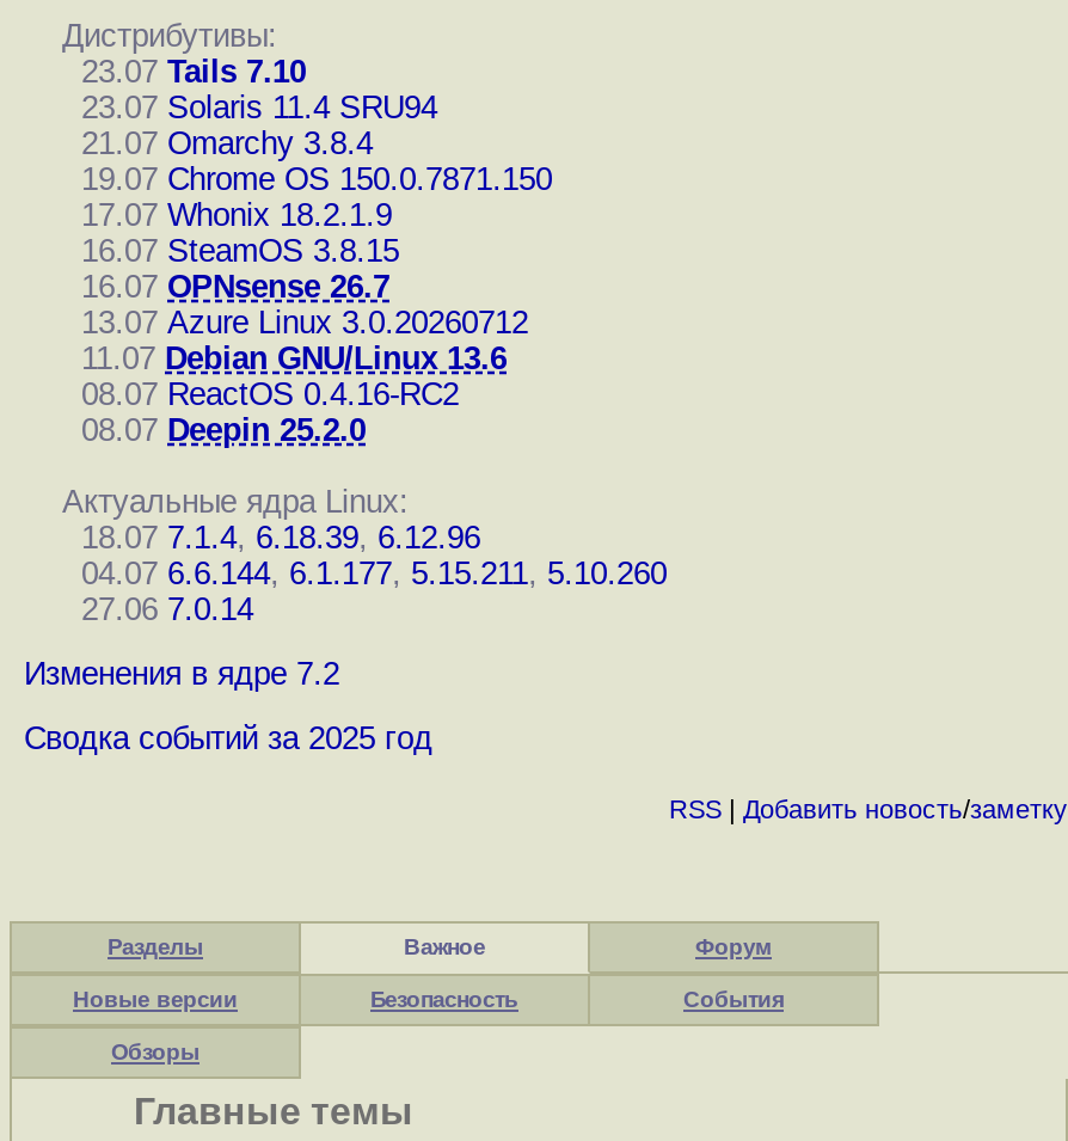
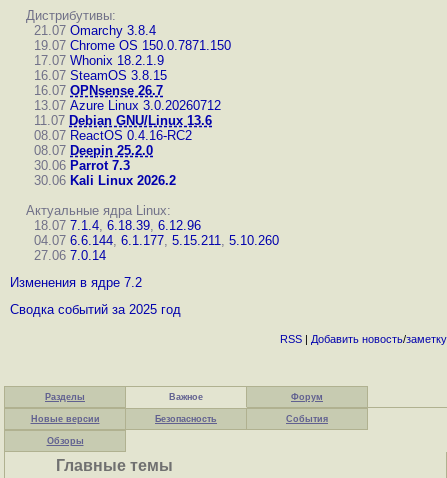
[62,54,437,125] 23.07 Tails 7.10 | 23.07 Solaris 11.4 SRU94 -> none
moved [62,125,552,448] -> [26,23,231,158]: 21.07 Omarchy 3.8.4 | 19.07 Chrome OS 150.0.7871.150 | 17.07 Whonix 18.2.1.9 | ... | 08.07 ReactOS 0.4.16-RC2 | 08.07 Deepin 25.2.0
none -> [26,158,176,188] 30.06 Parrot 7.3 | 30.06 Kali Linux 2026.2

